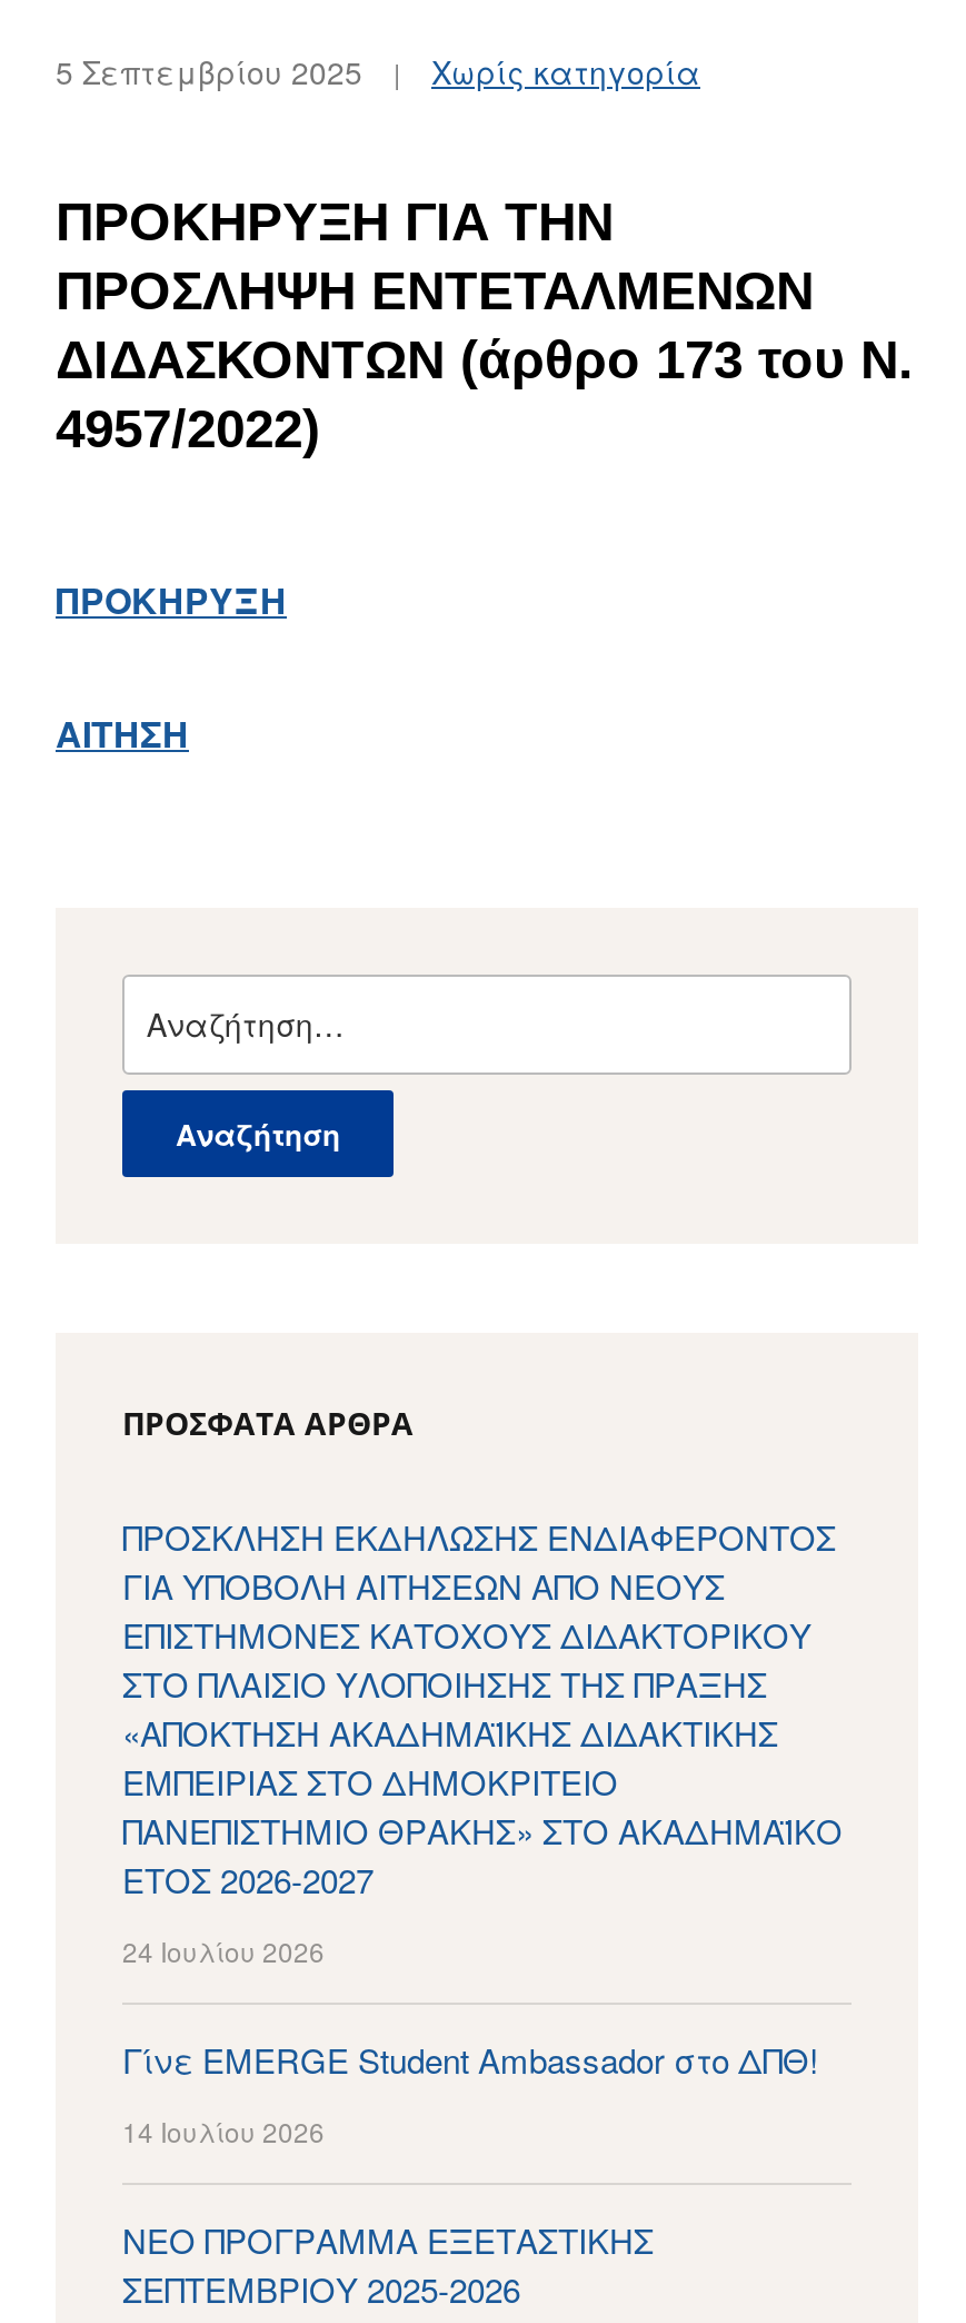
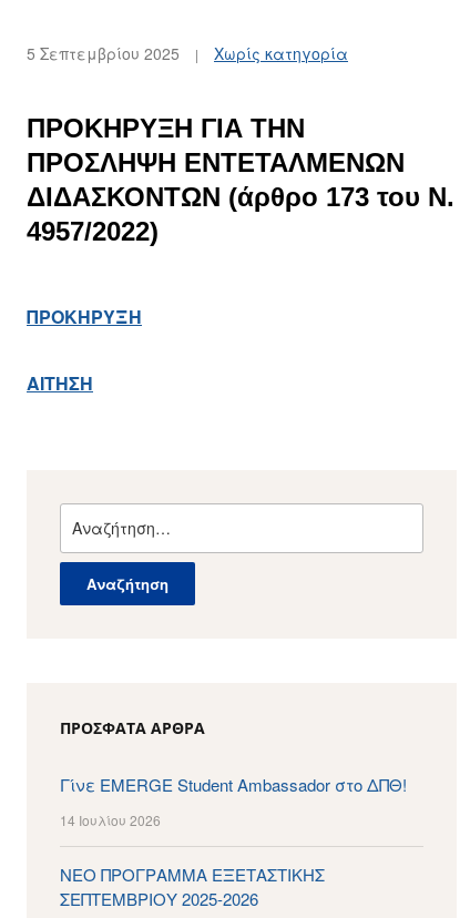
[122,1513,843,1969] ΠΡΟΣΚΛΗΣΗ ΕΚΔΗΛΩΣΗΣ ΕΝΔΙΑΦΕΡΟΝΤΟΣ | ΓΙΑ ΥΠΟΒΟΛΗ ΑΙΤΗΣΕΩΝ ΑΠΟ ΝΕΟΥΣ | ΕΠΙΣΤΗΜΟΝΕΣ ΚΑΤΟΧΟΥΣ ΔΙΔΑΚΤΟΡΙΚΟΥ | ΣΤΟ ΠΛΑΙΣΙΟ ΥΛΟΠΟΙΗΣΗΣ ΤΗΣ ΠΡΑΞΗΣ | «ΑΠΟΚΤΗΣΗ ΑΚΑΔΗΜΑΪΚΗΣ ΔΙΔΑΚΤΙΚΗΣ | ΕΜΠΕΙΡΙΑΣ ΣΤΟ ΔΗΜΟΚΡΙΤΕΙΟ | ΠΑΝΕΠΙΣΤΗΜΙΟ ΘΡΑΚΗΣ» ΣΤΟ ΑΚΑΔΗΜΑΪΚΟ | ΕΤΟΣ 2026-2027 | 24 Ιουλίου 2026 -> none

